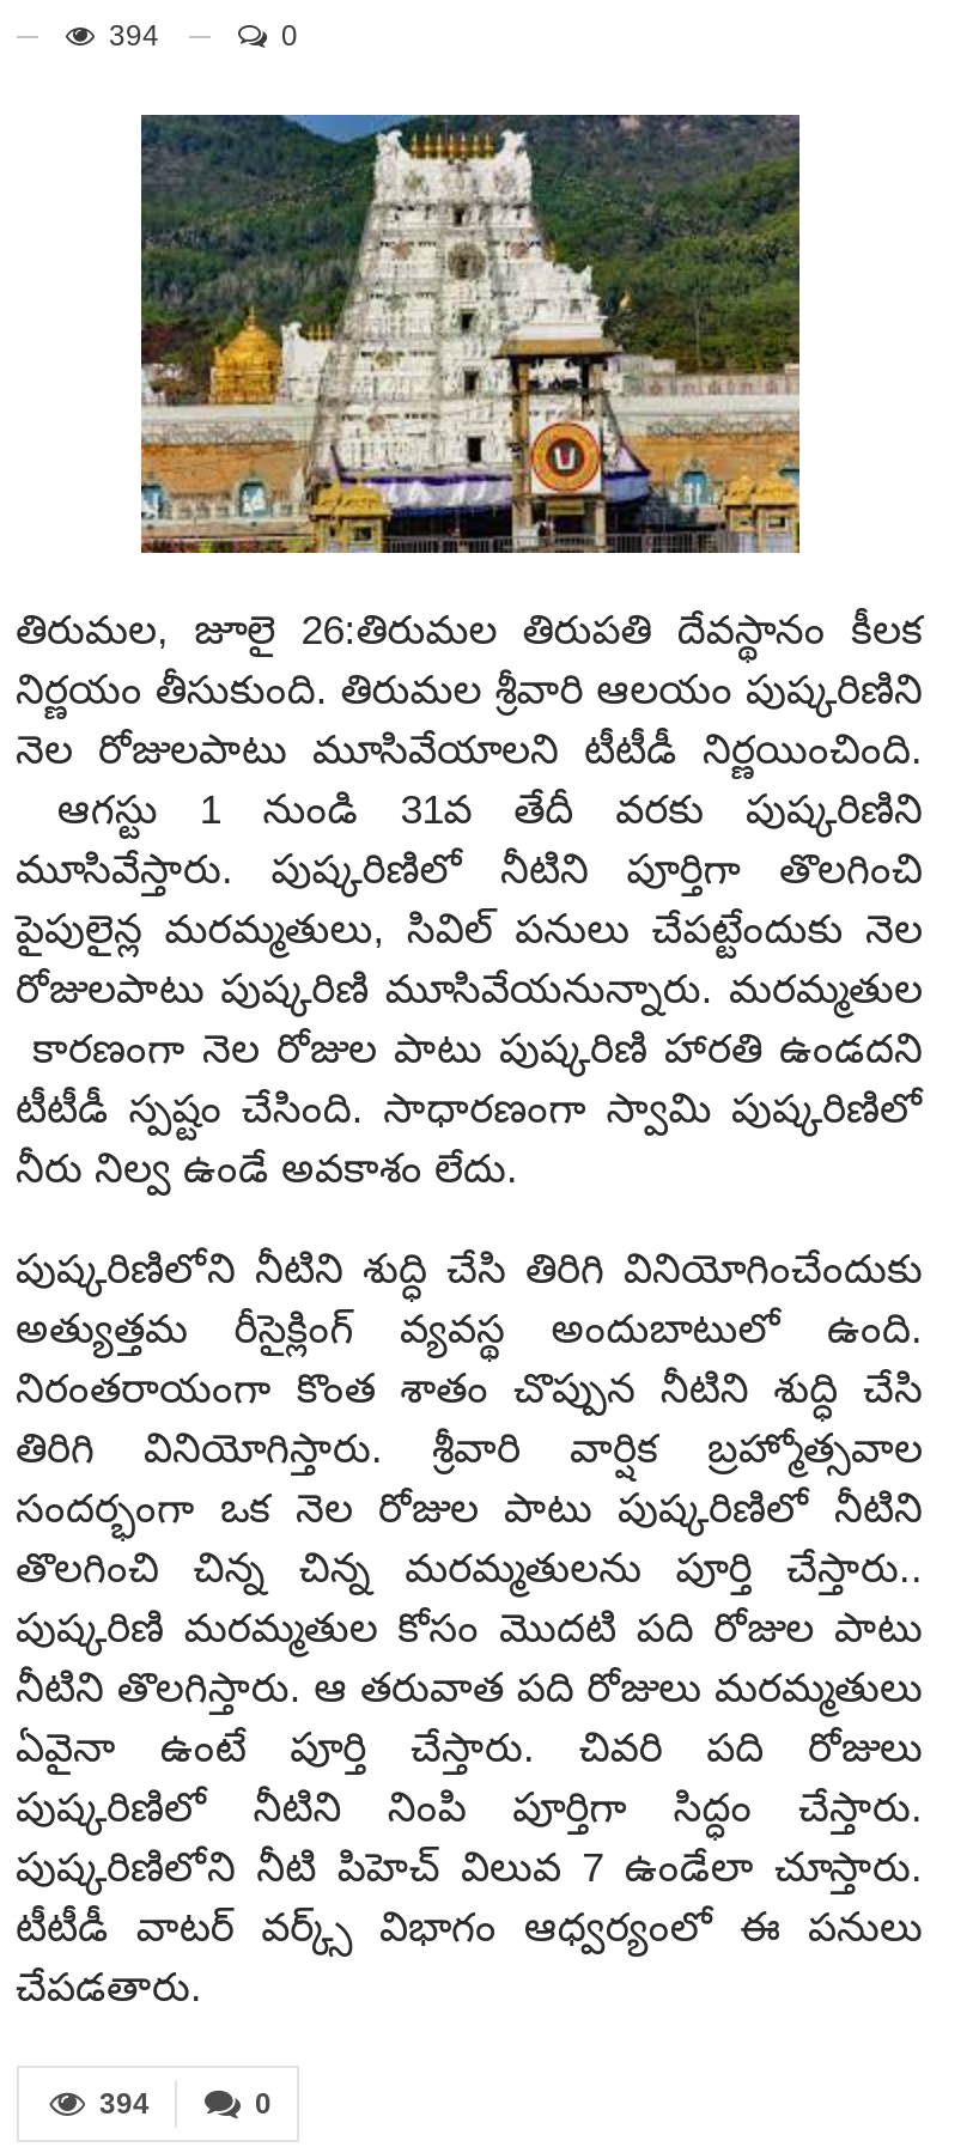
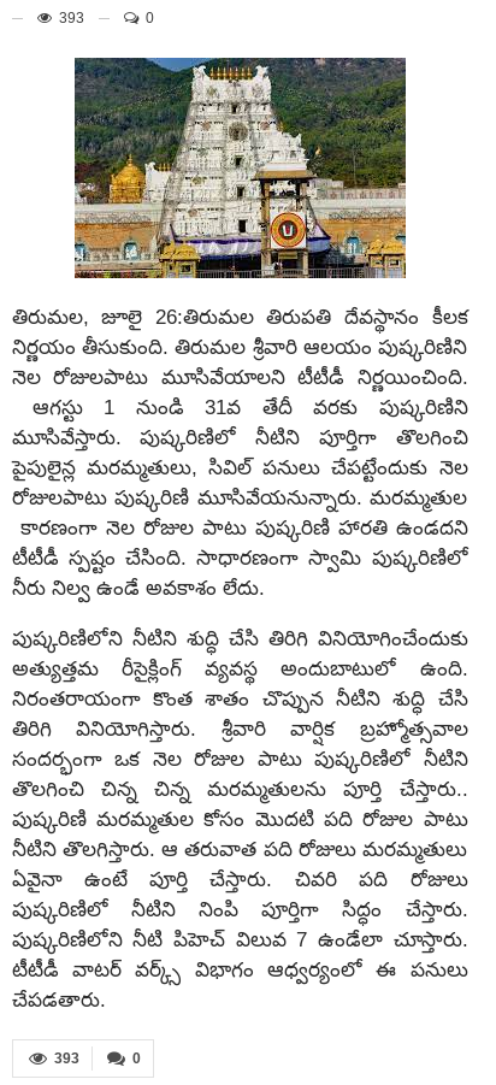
[102,19,159,52] 394 -> [55,9,84,26] 393
[99,2087,150,2120] 394 -> [54,1050,79,1067] 393

